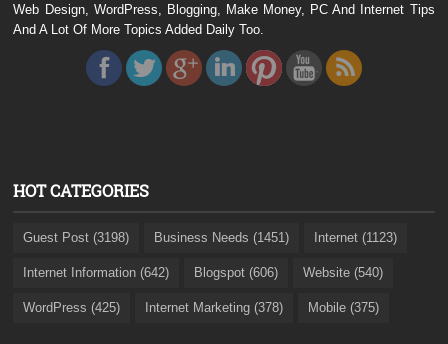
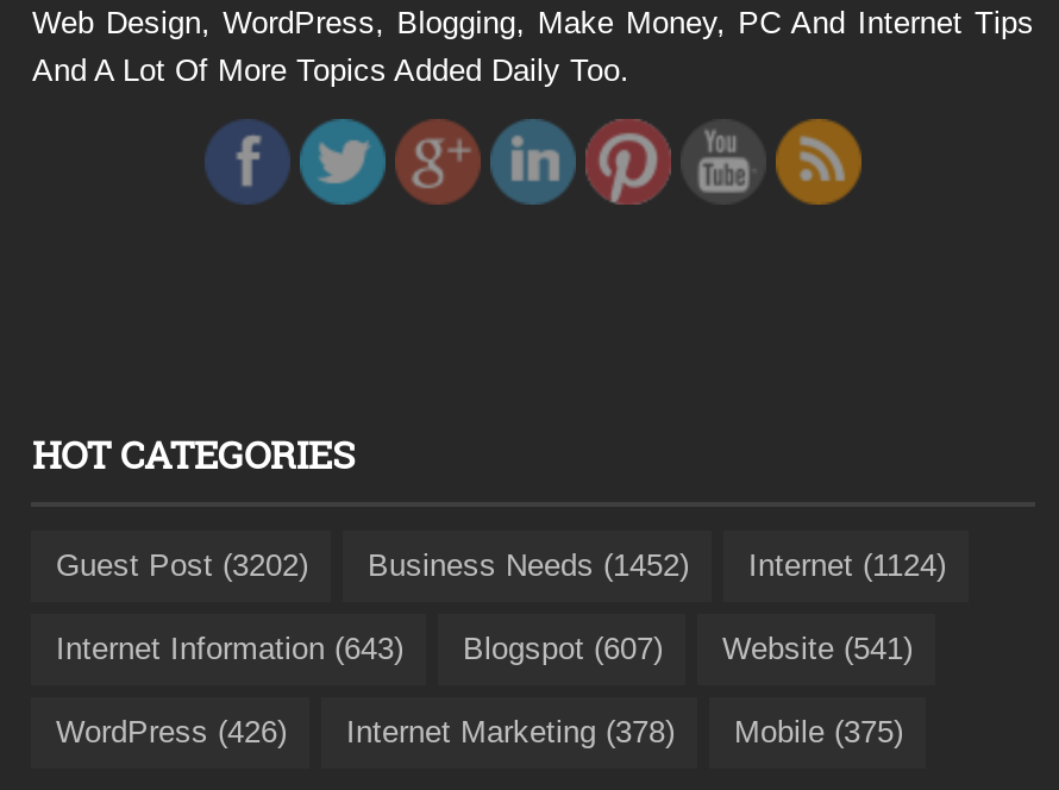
[23,230,129,245] Guest Post (3198) -> [56,548,308,584] Guest Post (3202)
[154,230,289,245] Business Needs (1451) -> [367,548,689,584] Business Needs (1452)
[314,230,397,245] Internet (1123) -> [748,548,946,584] Internet (1124)
[23,265,169,280] Internet Information (642) -> [56,631,403,667] Internet Information (643)
[194,265,278,280] Blogspot (606) -> [463,631,663,667] Blogspot (607)
[303,265,383,280] Website (540) -> [722,631,912,667] Website (541)
[23,300,379,315] WordPress (425) Internet Marketing (378) Mobile (375) -> [56,715,903,750] WordPress (426) Internet Marketing (378) Mobile (375)

